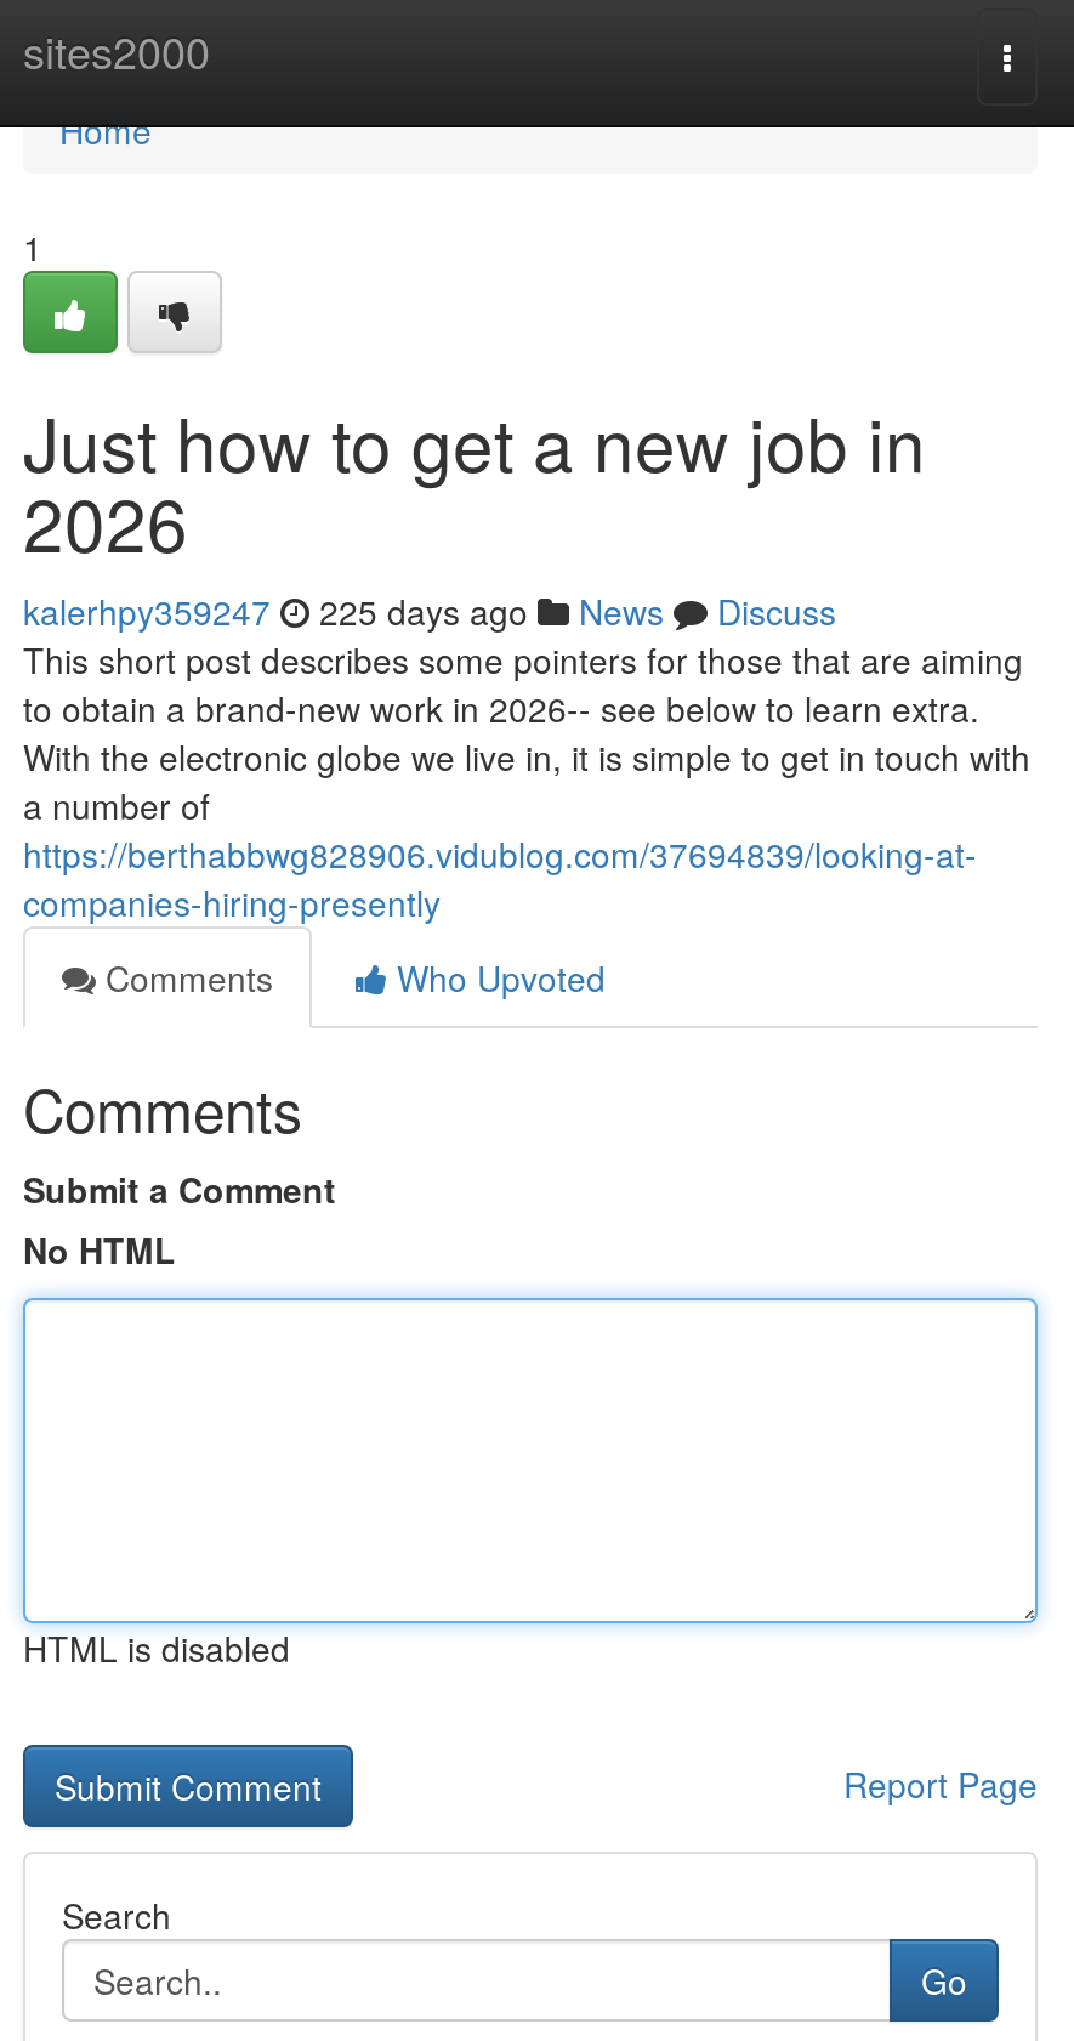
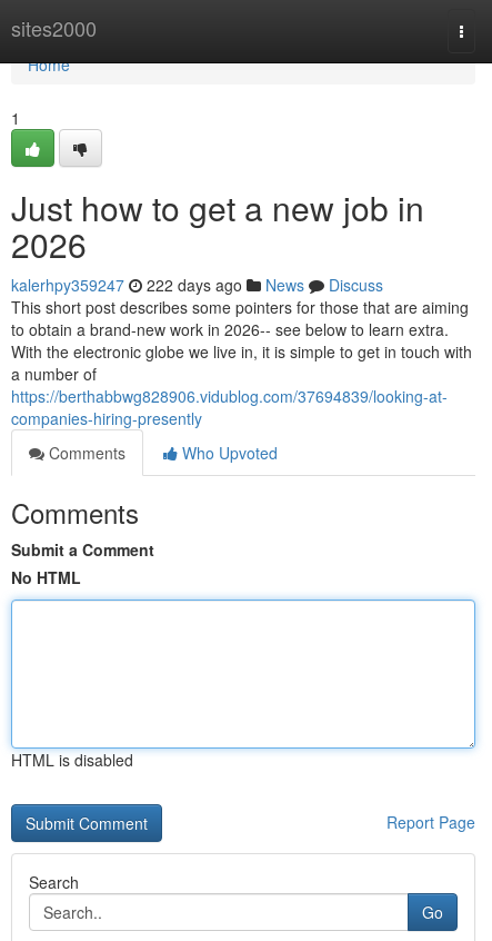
[23,586,836,635] kalerhpy359247 225 days ago News Discuss -> [11,274,383,296] kalerhpy359247 222 days ago News Discuss

